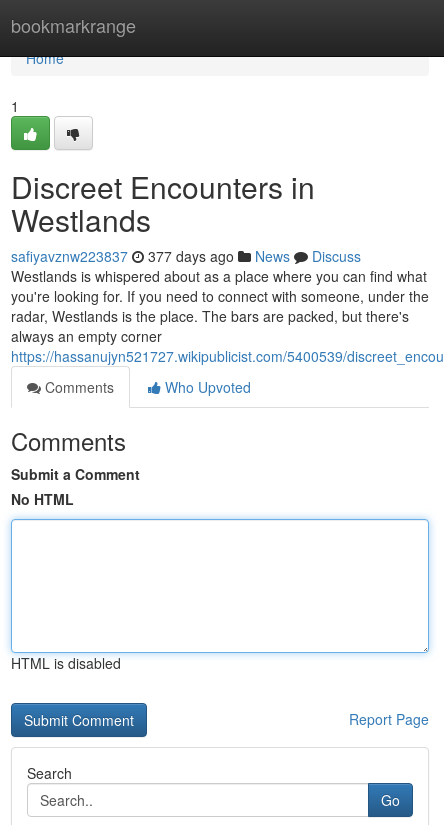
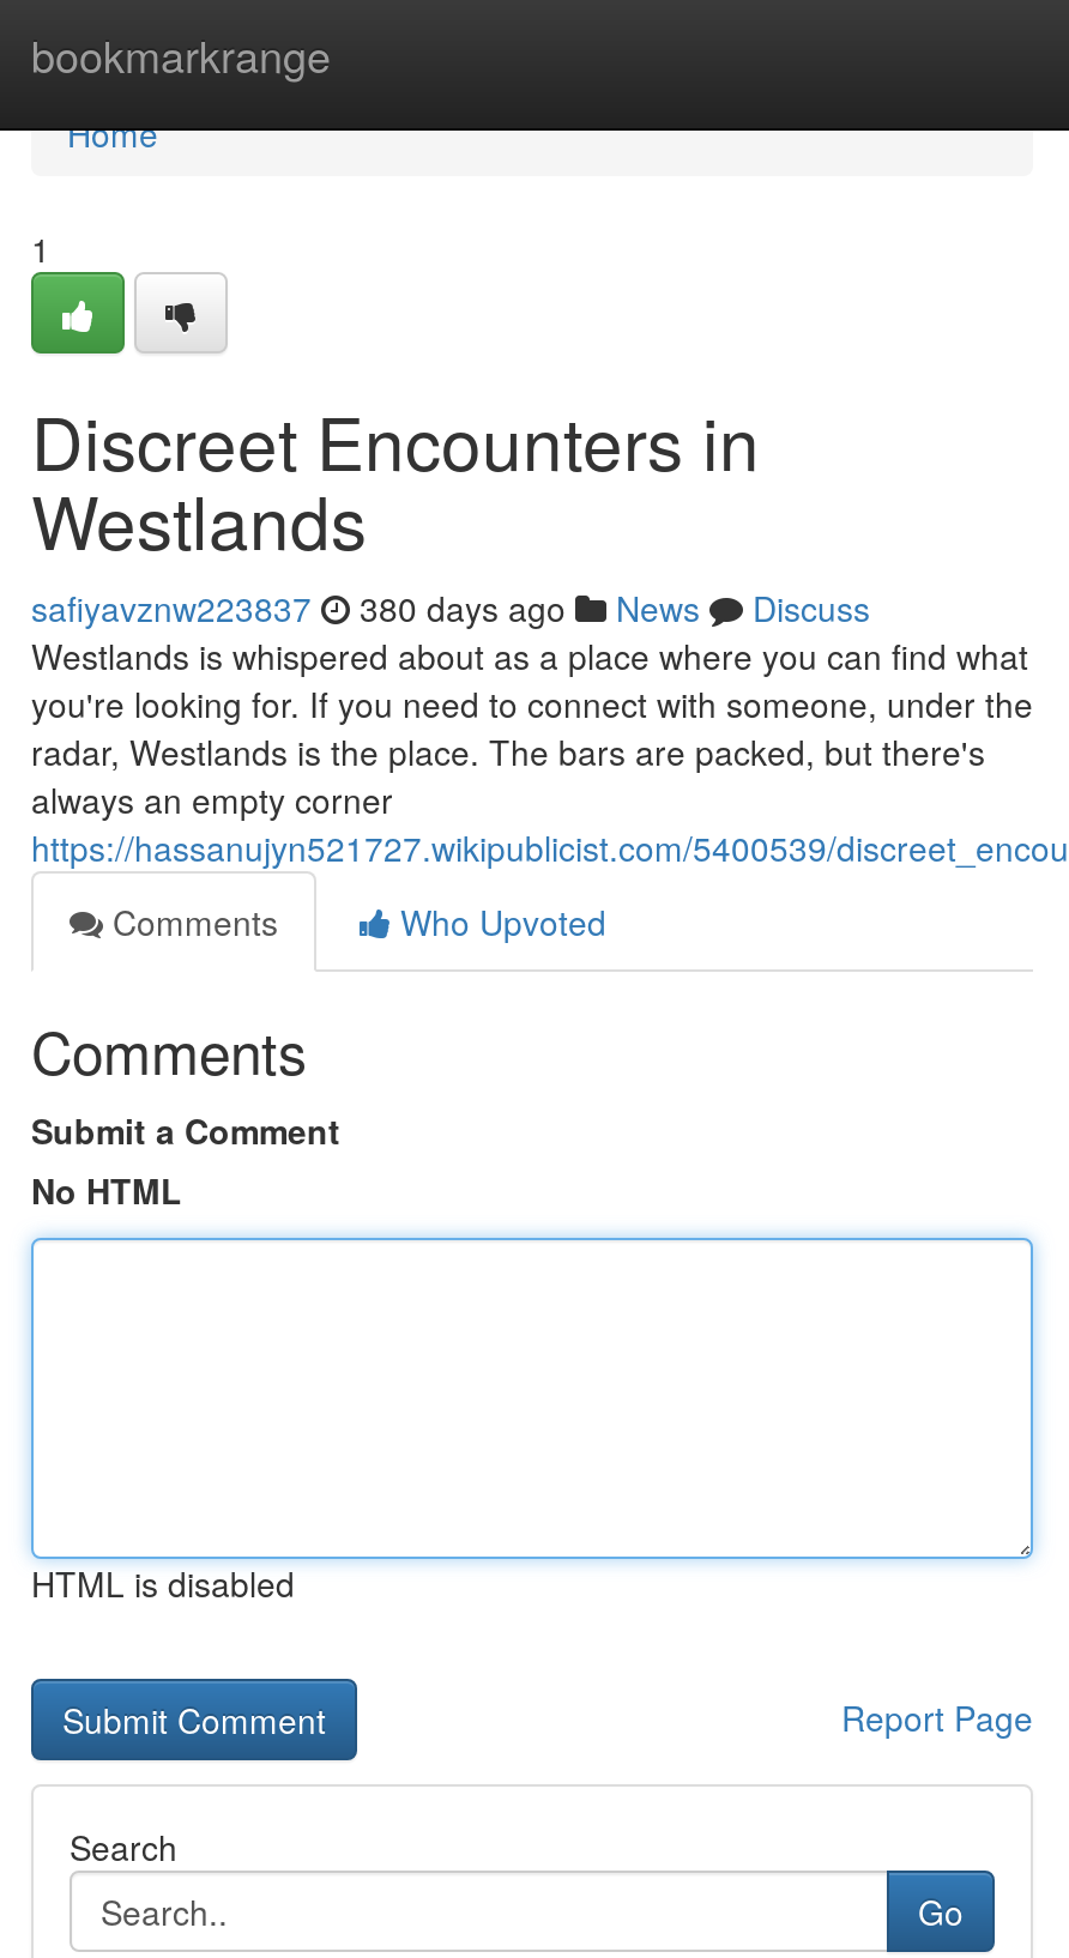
[11,246,361,266] safiyavznw223837 377 days ago News Discuss -> [31,584,870,631] safiyavznw223837 380 days ago News Discuss

